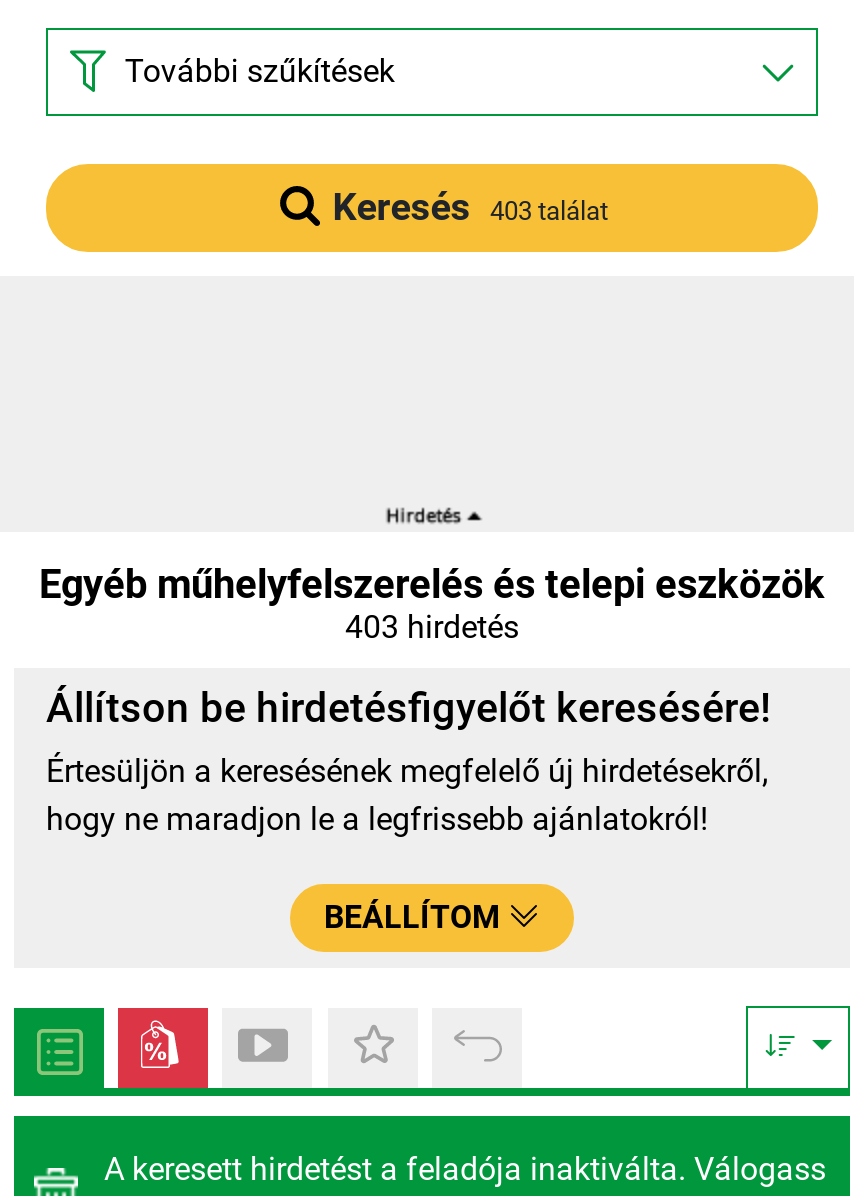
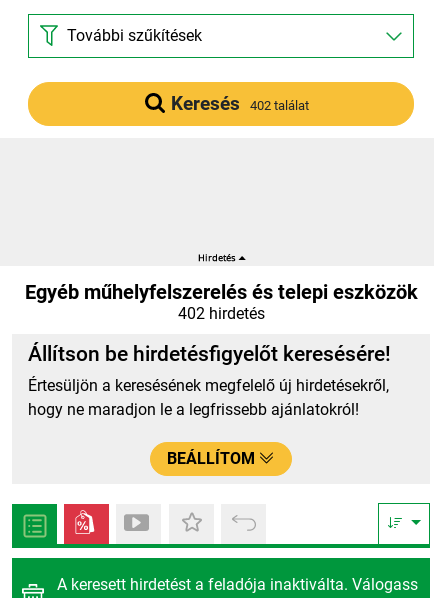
[332,184,608,230] Keresés 403 találat -> [171,92,309,115] Keresés 402 találat
[345,608,519,646] 403 hirdetés -> [177,304,264,323] 402 hirdetés

